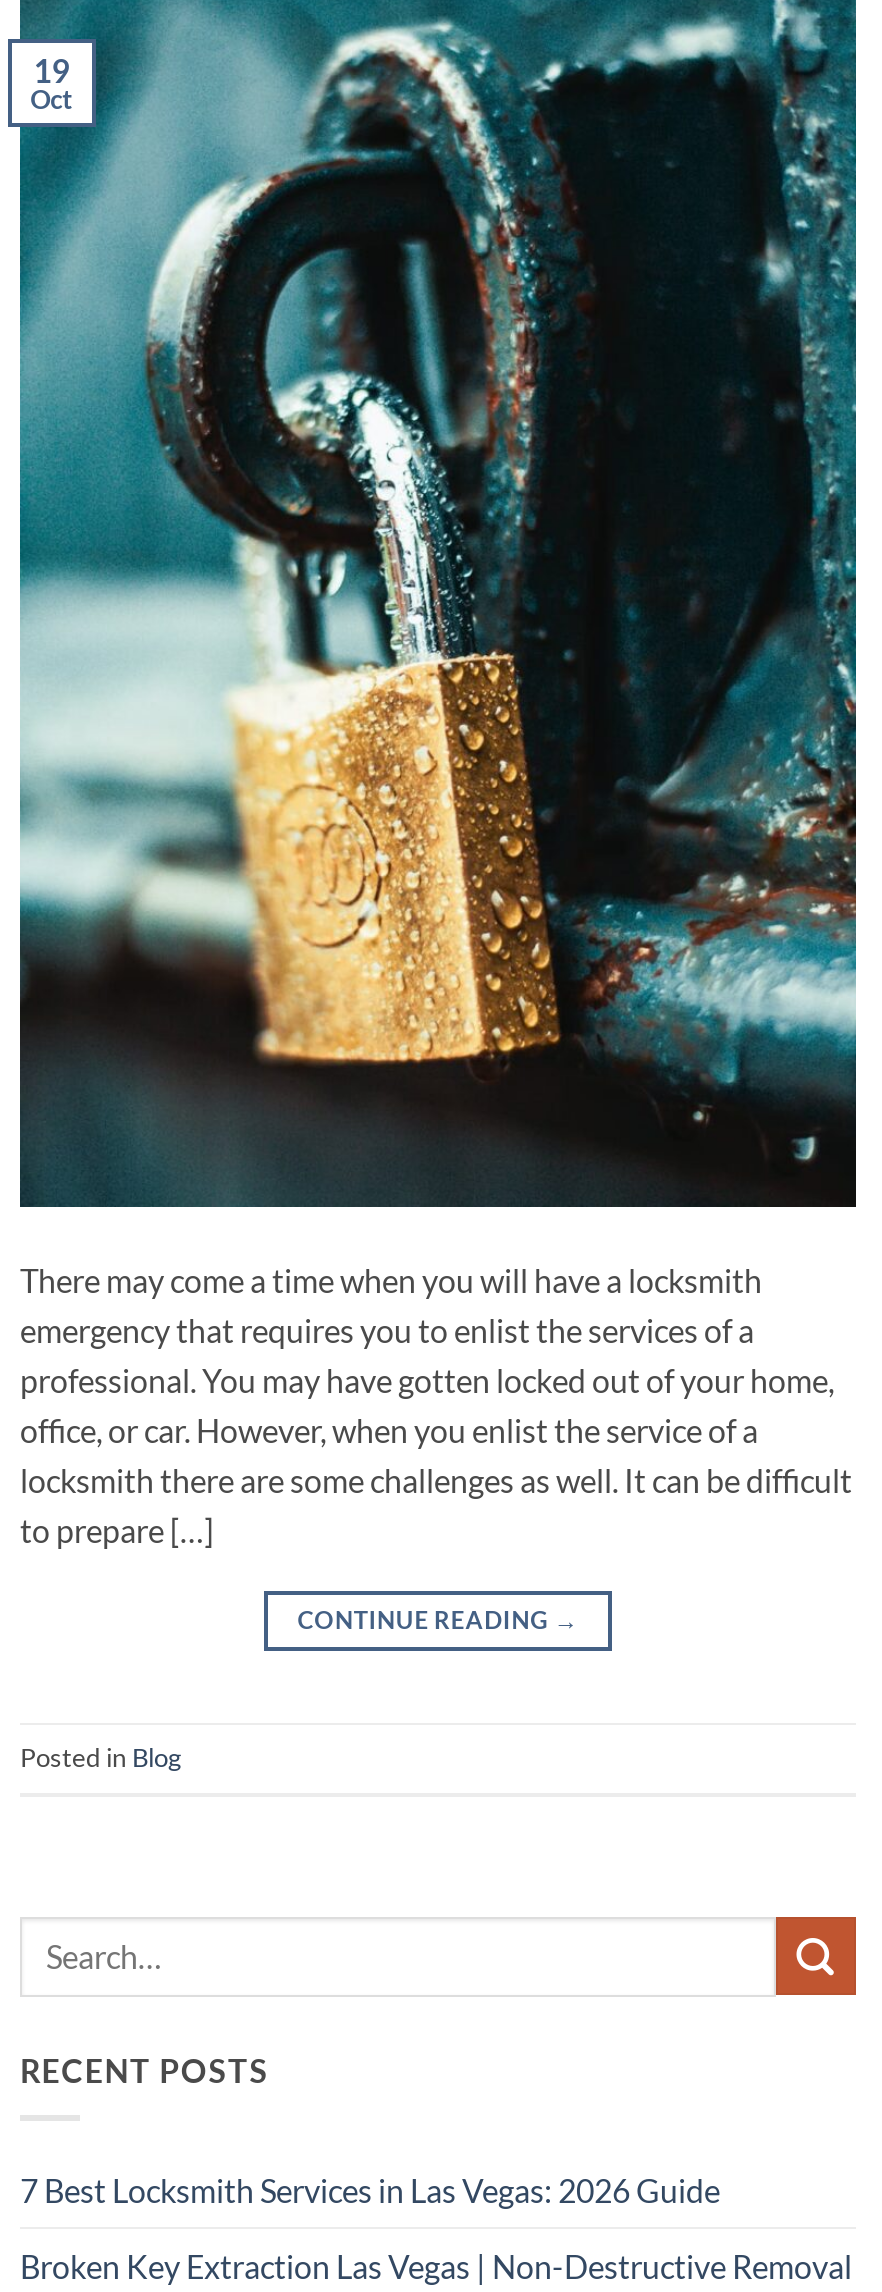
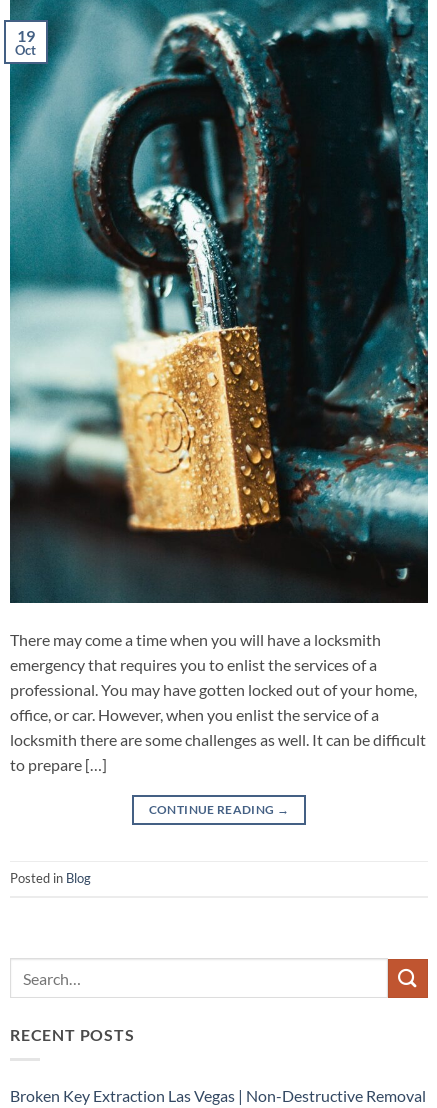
[20,2172,720,2210] 7 Best Locksmith Services in Las Vegas: 2026 Guide -> none

